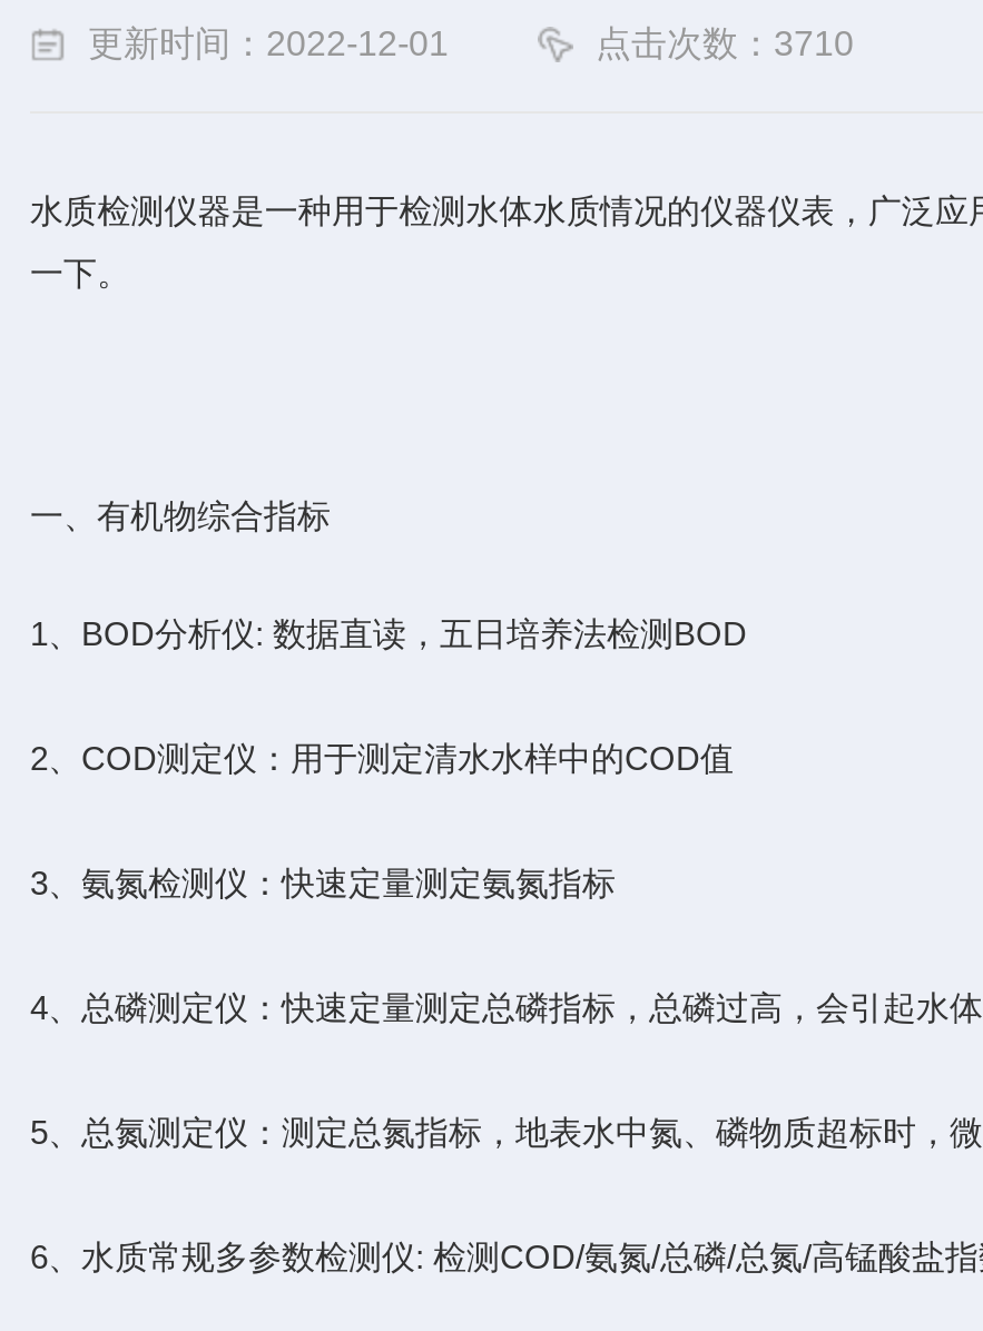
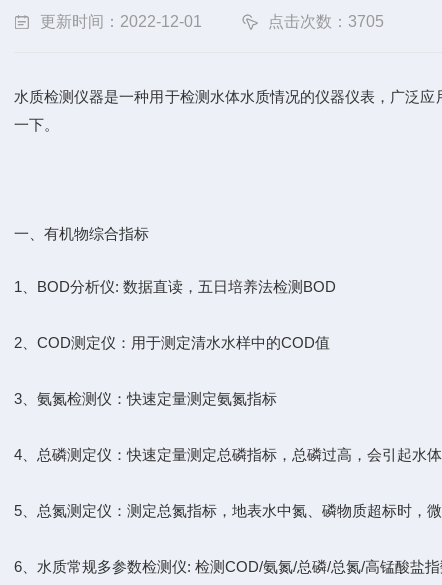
[596,24,854,62] 点击次数：3710 -> [268,13,384,30] 点击次数：3705

